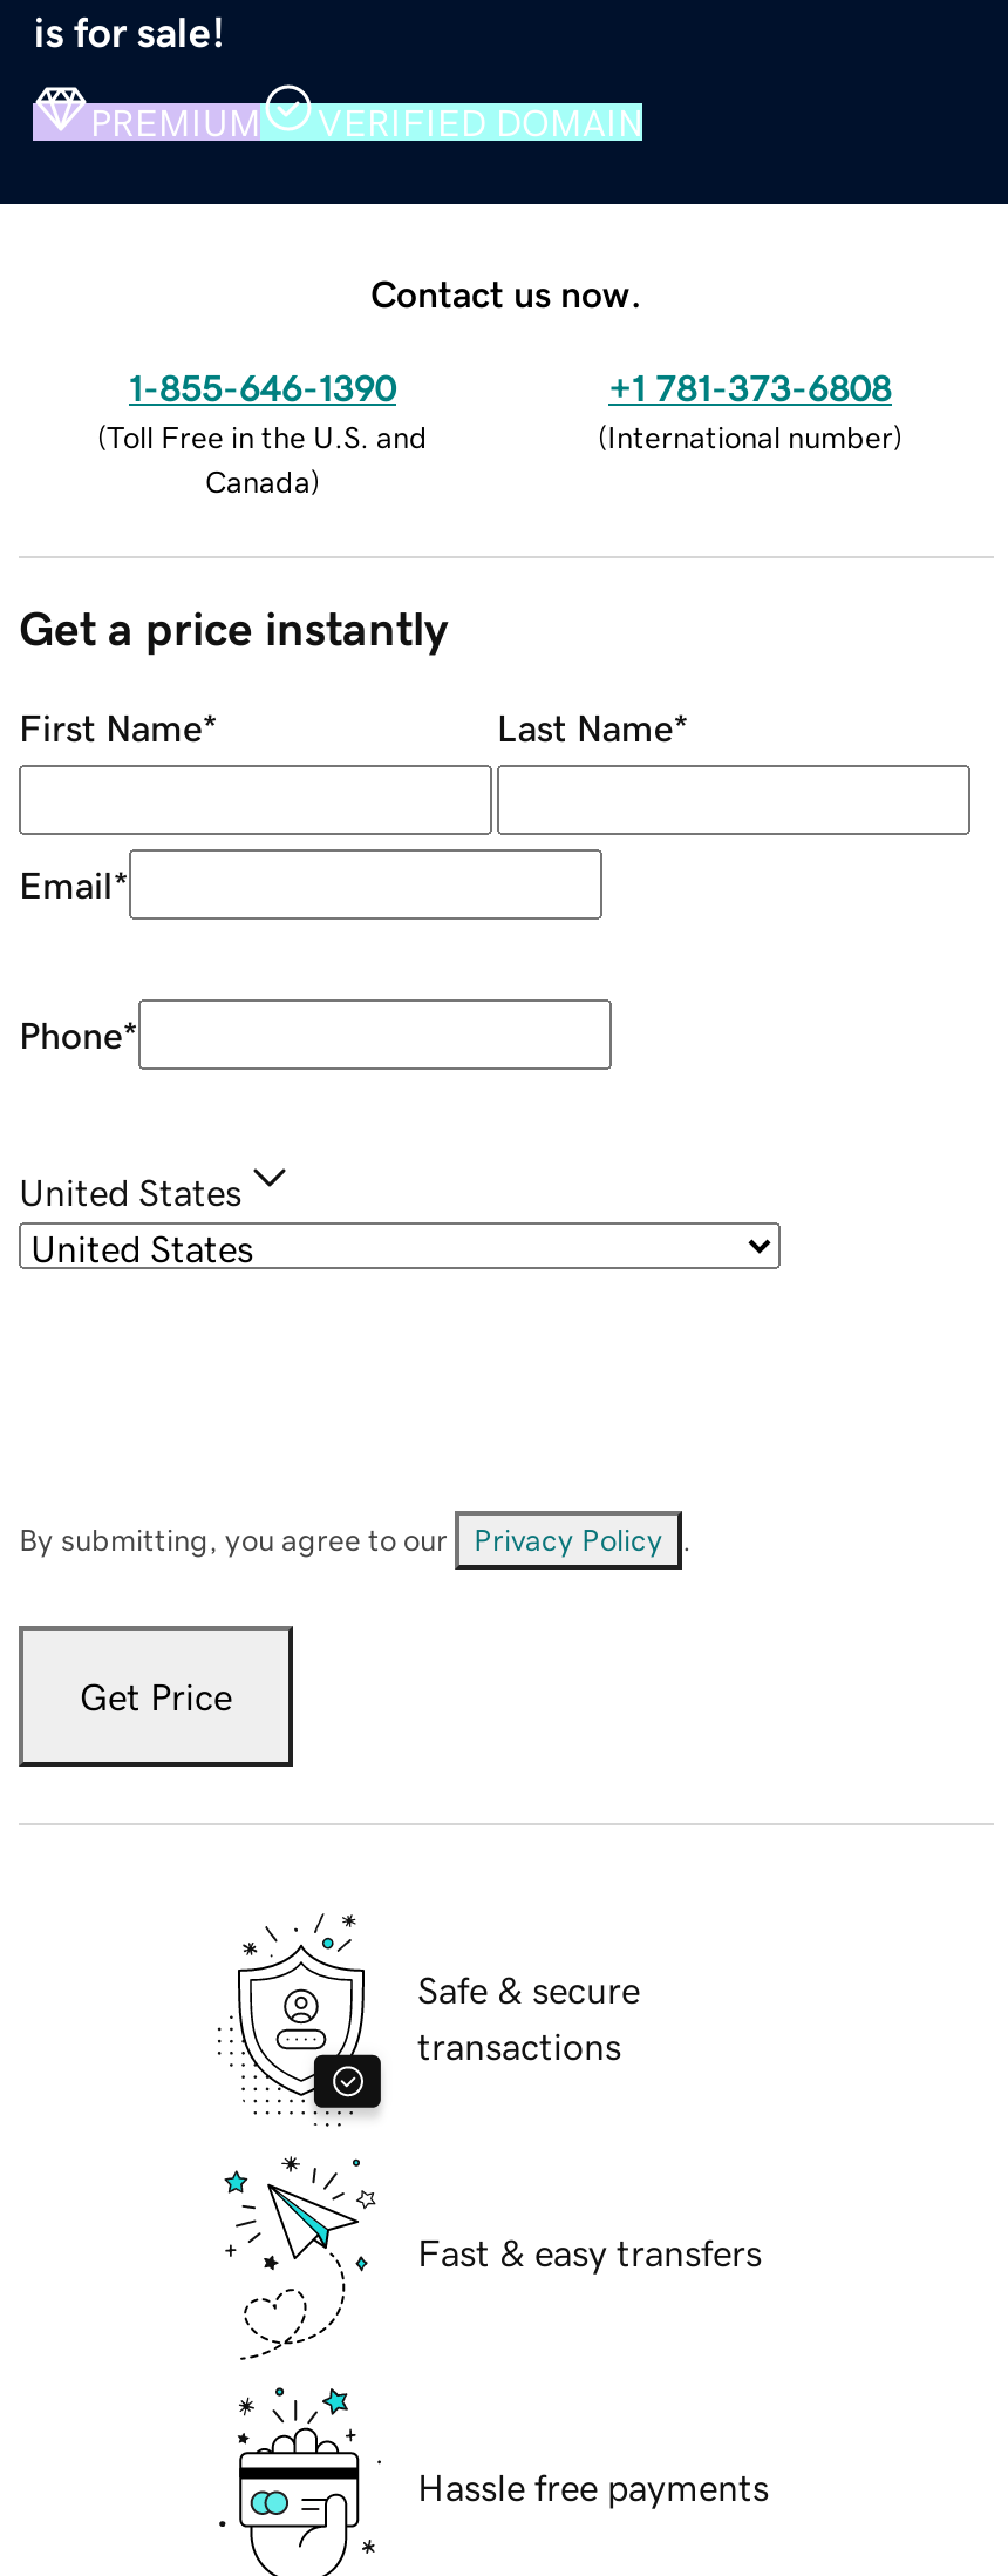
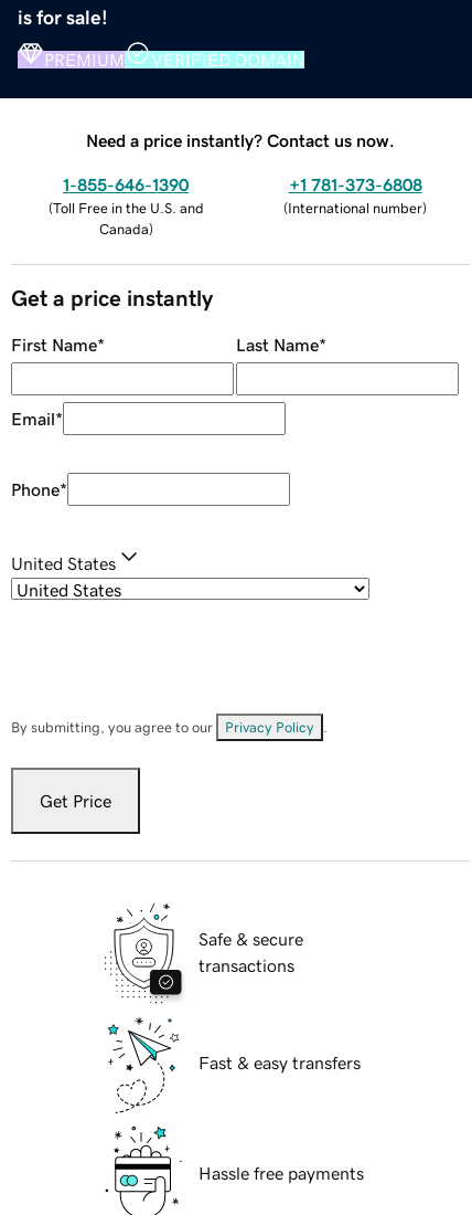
[370,274,642,311] Contact us now. -> [86,131,395,149] Need a price instantly? Contact us now.

